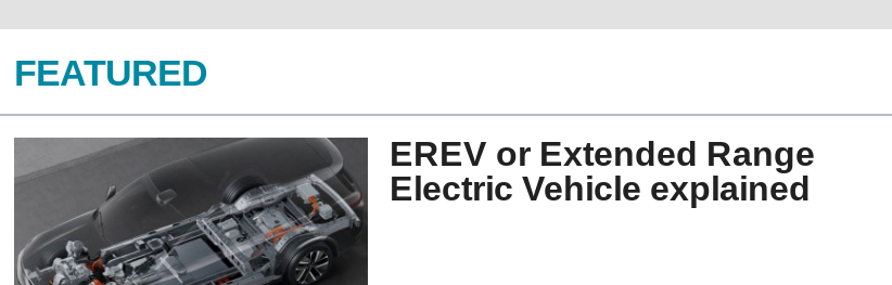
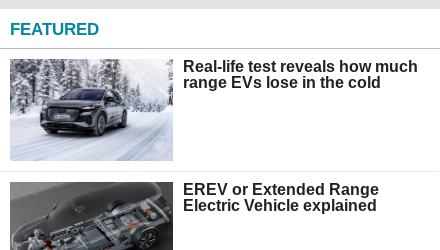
none -> [10,58,418,161] [image] | Real-life test reveals how much | range EVs lose in the cold

